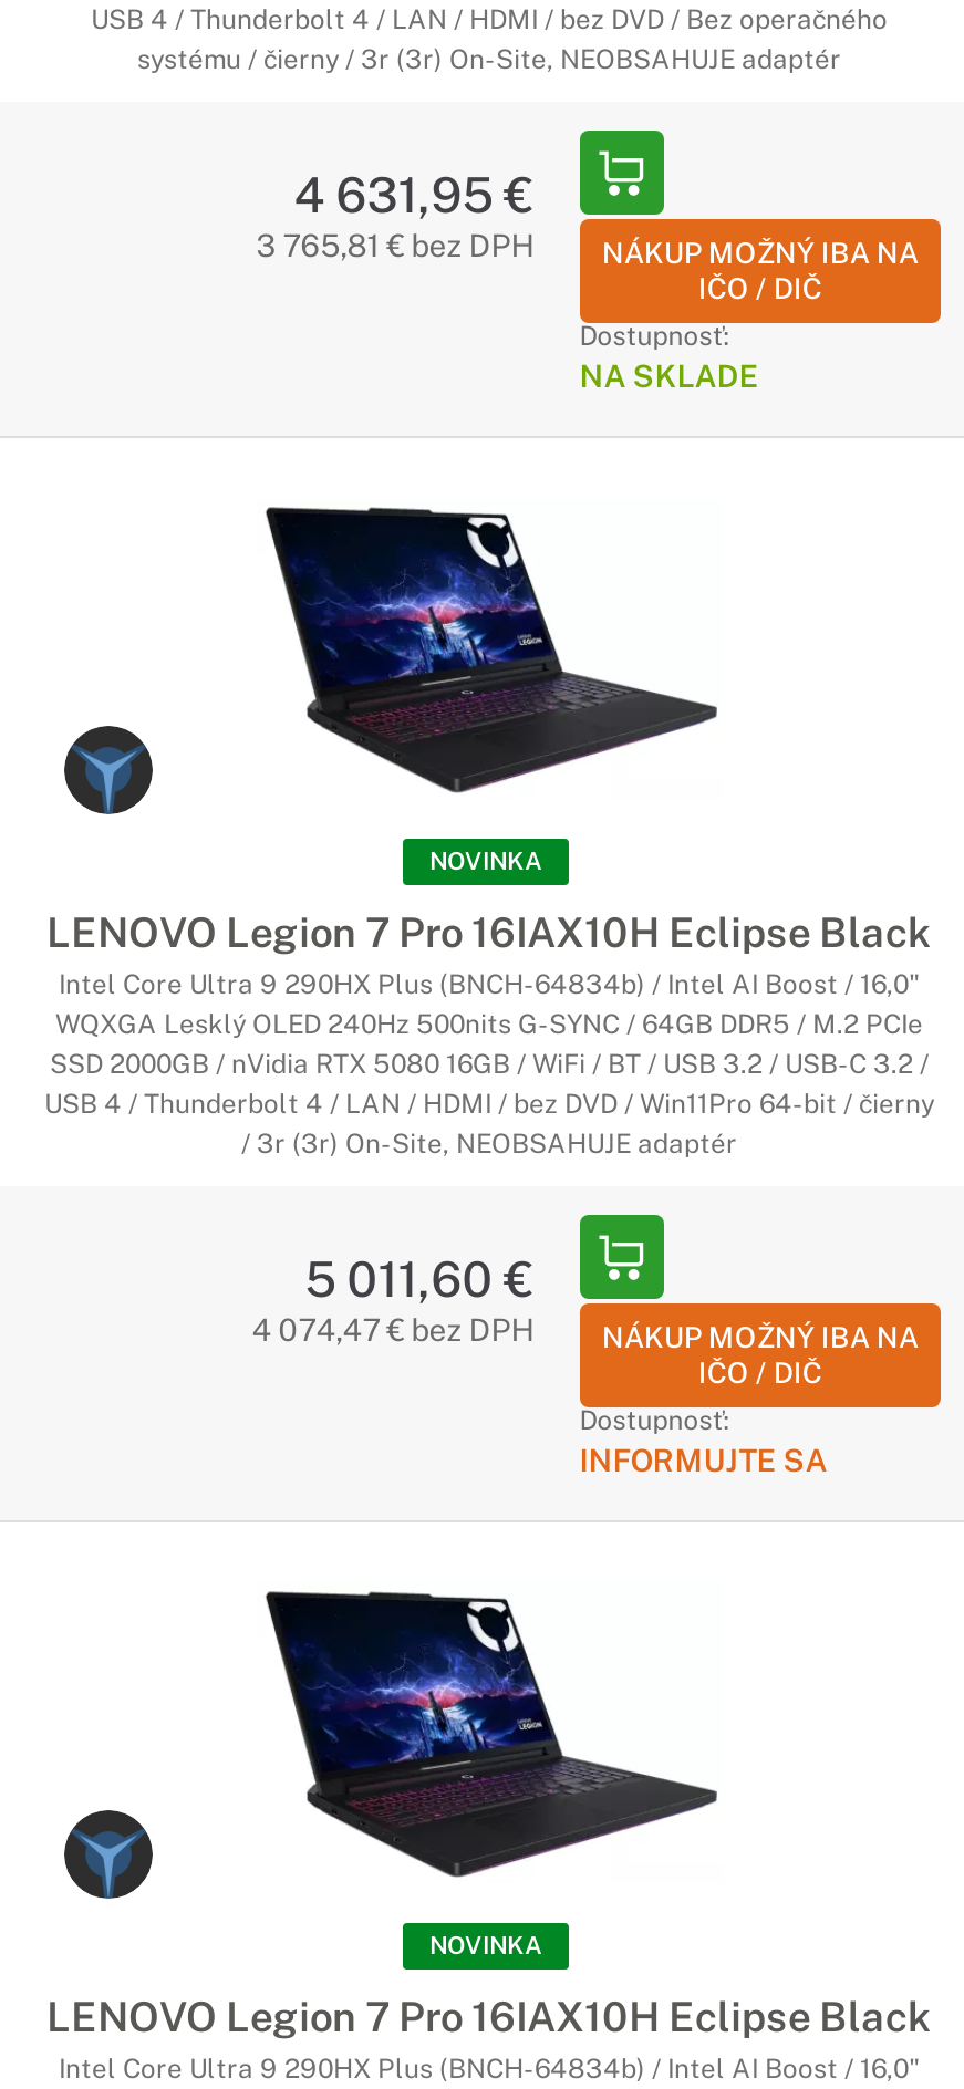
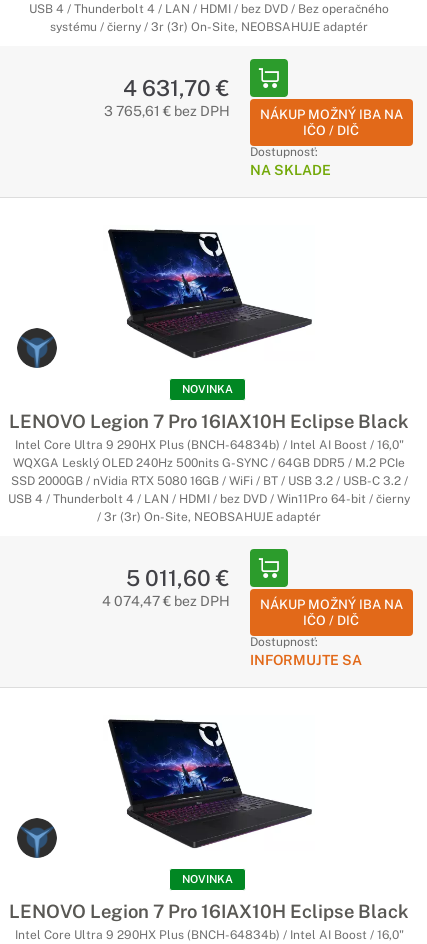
[294,166,535,224] 4 631,95 € -> [123,75,230,101] 4 631,70 €
[256,228,535,263] 3 765,81 € bez DPH -> [104,103,230,119] 3 765,61 € bez DPH

